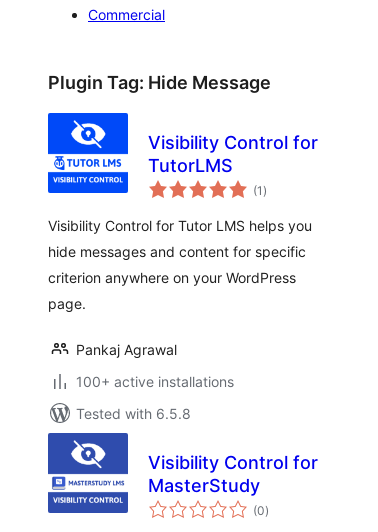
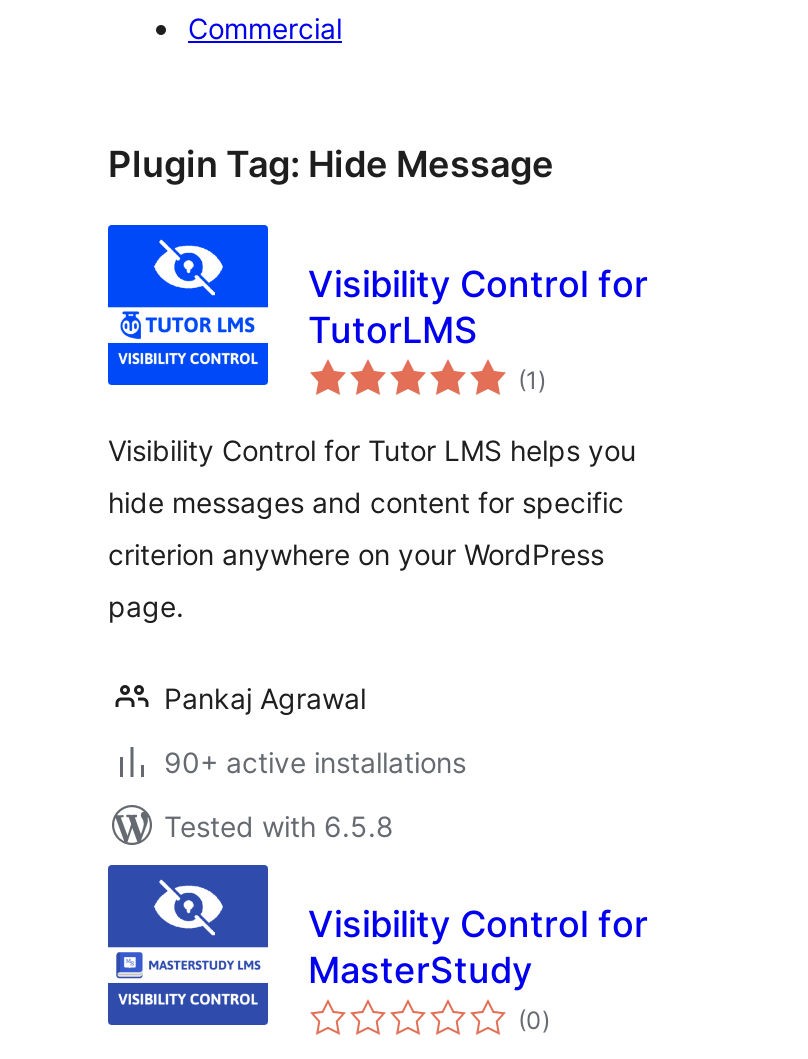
[76,373,234,390] 100+ active installations -> [164,745,466,779] 90+ active installations

